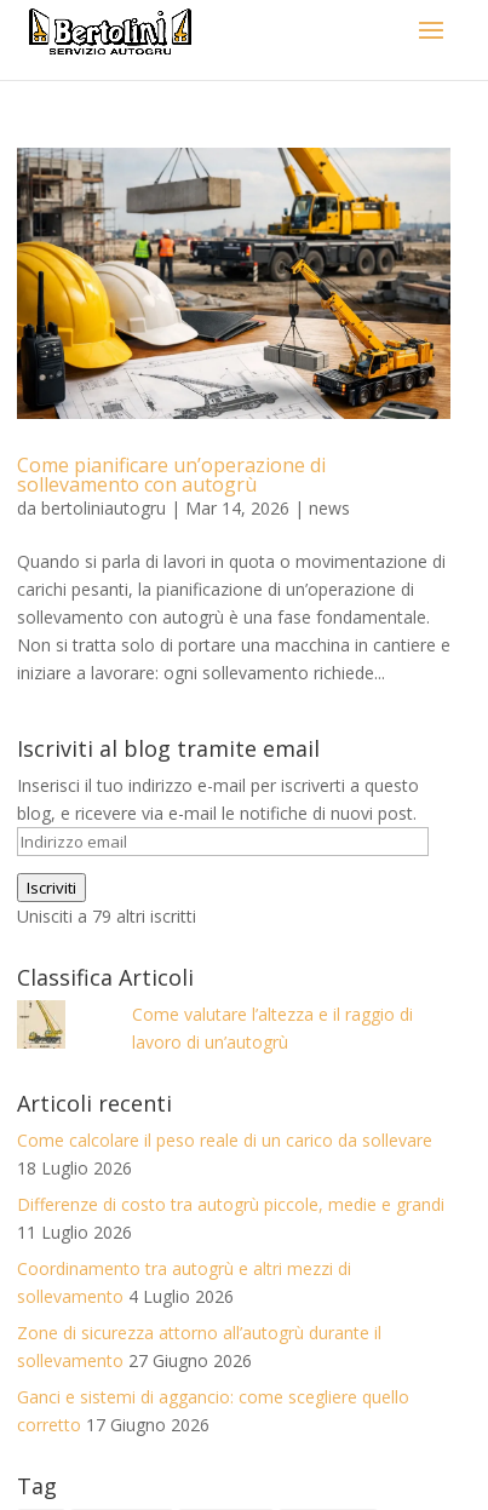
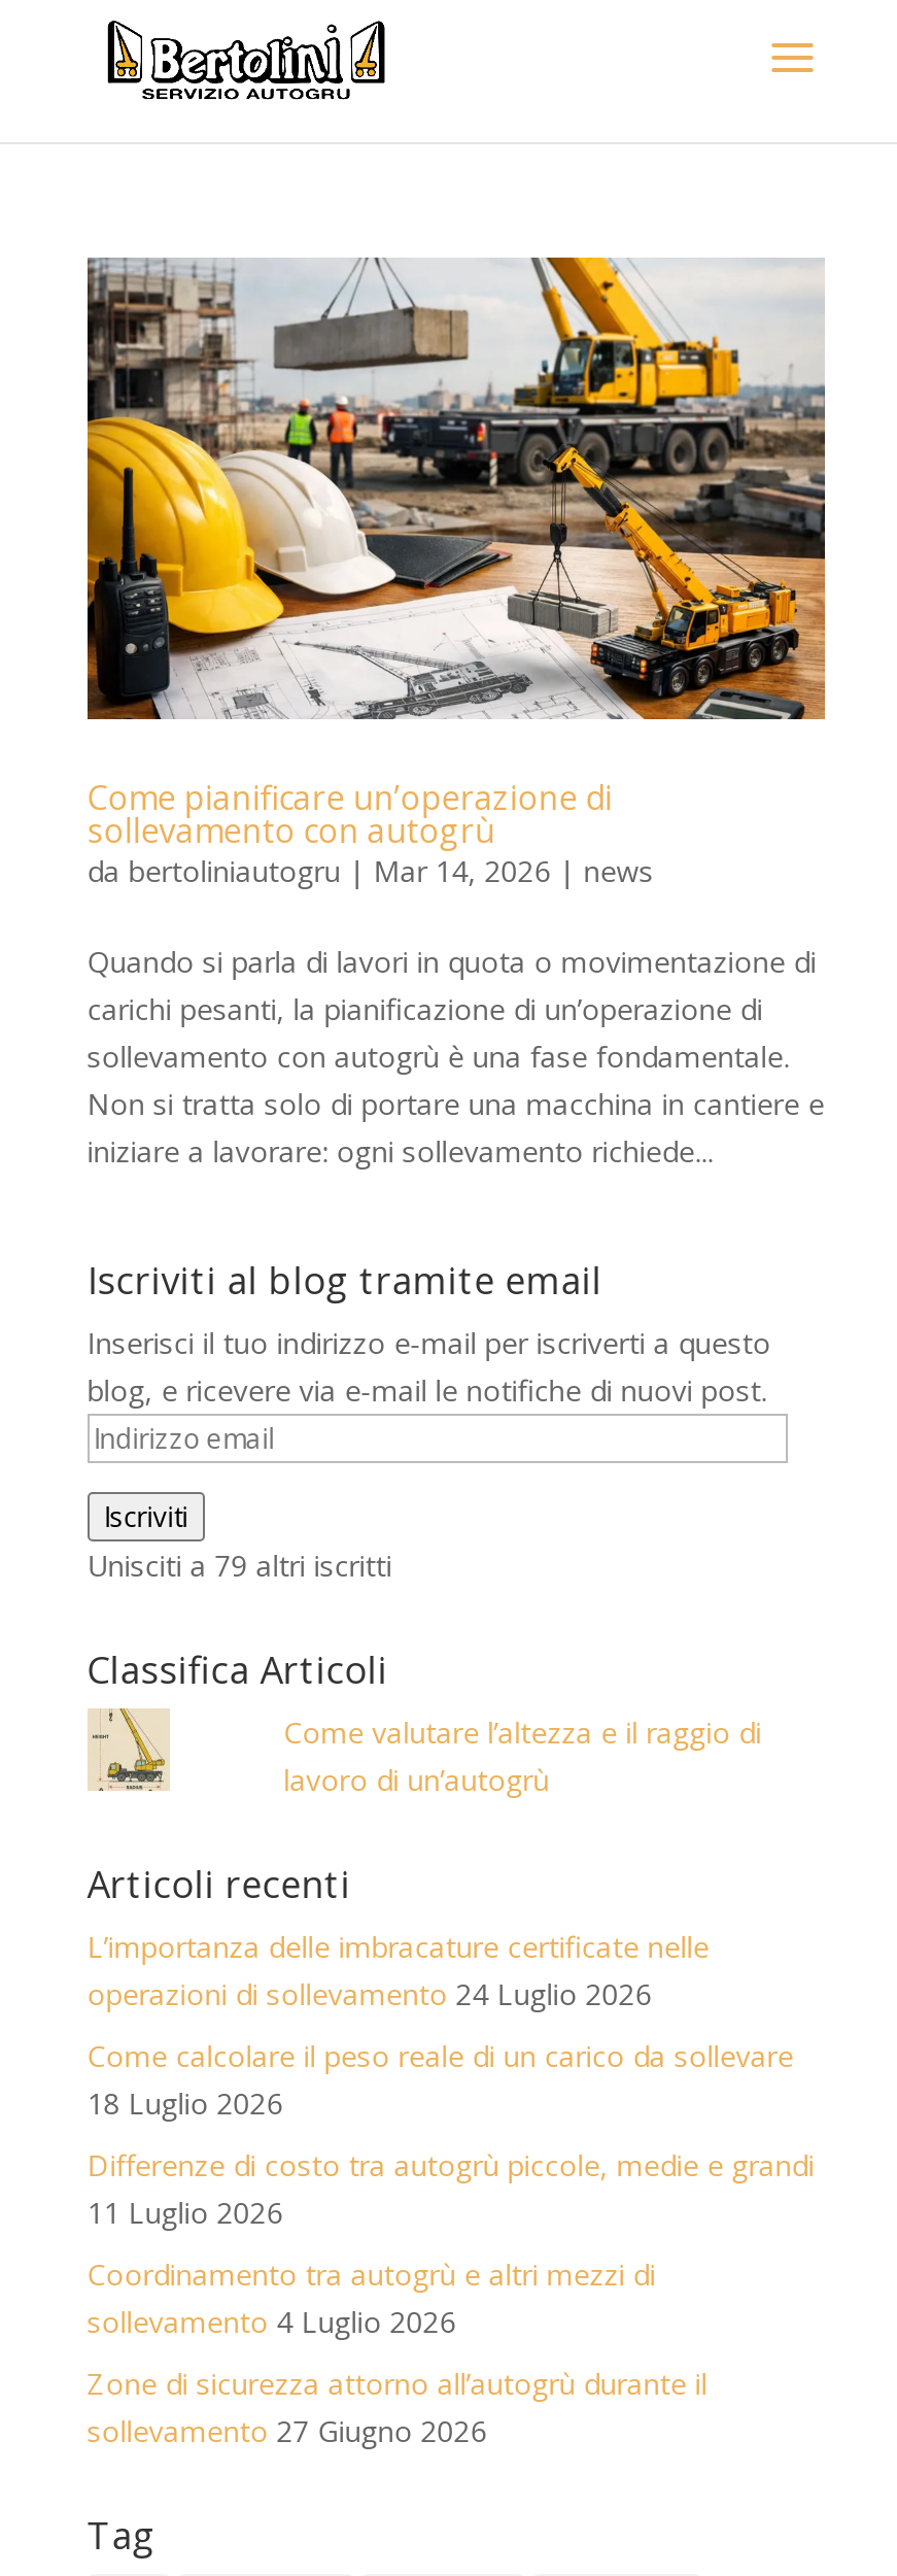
none -> [87,1927,709,2013] L’importanza delle imbracature certificate nelle | operazioni di sollevamento 24 Luglio 2026
moved [17,1129,444,1372] -> [87,2036,814,2450]: Come calcolare il peso reale di un carico da sollevare | 18 Luglio 2026 | Differenze di costo tra autogrù piccole, medie e grandi | 11 Luglio 2026 | Coordinamento tra autogrù e altri mezzi di | sollevamento 4 Luglio 2026 | Zone di sicurezza attorno all’autogrù durante il | sollevamento 27 Giugno 2026
[17,1385,409,1436] Ganci e sistemi di aggancio: come scegliere quello | corretto 17 Giugno 2026 -> none

